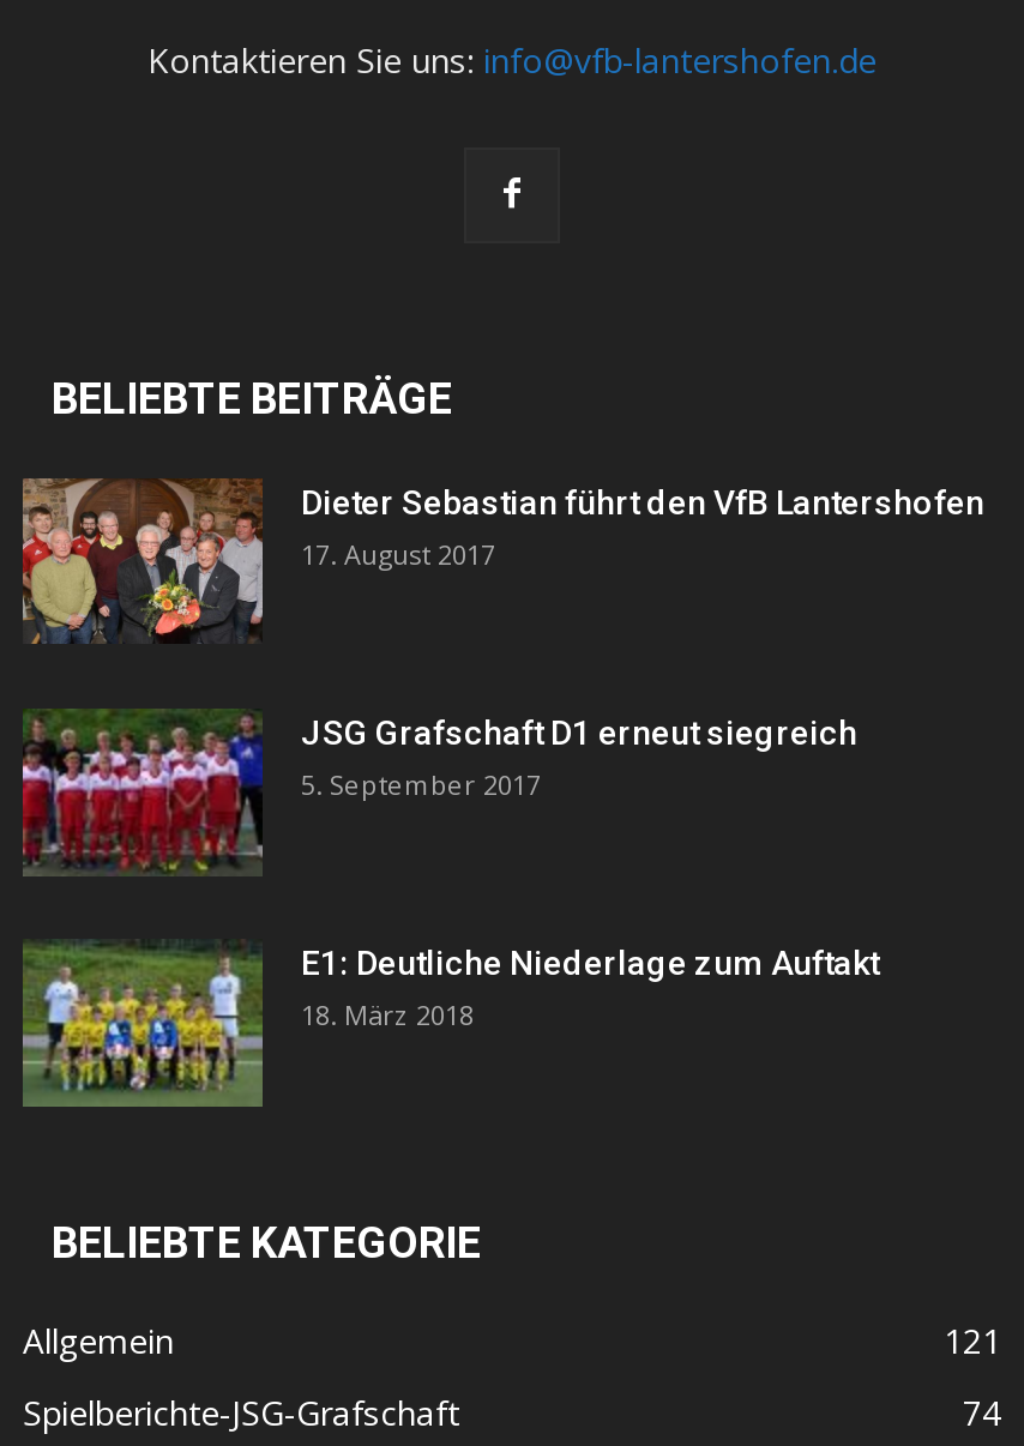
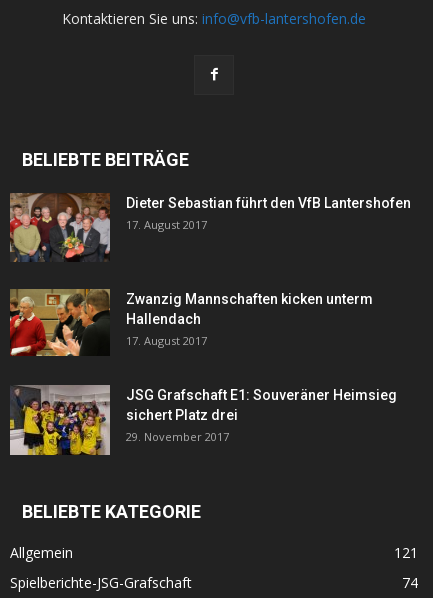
[20,709,857,876] [image] | JSG Grafschaft D1 erneut siegreich | 5. September 2017 -> [9,288,373,358] [image] | Zwanzig Mannschaften kicken unterm | Hallendach | 17. August 2017
[20,939,879,1109] [image] | E1: Deutliche Niederlage zum Auftakt | 18. März 2018 -> [9,384,397,456] [image] | JSG Grafschaft E1: Souveräner Heimsieg | sichert Platz drei | 29. November 2017

